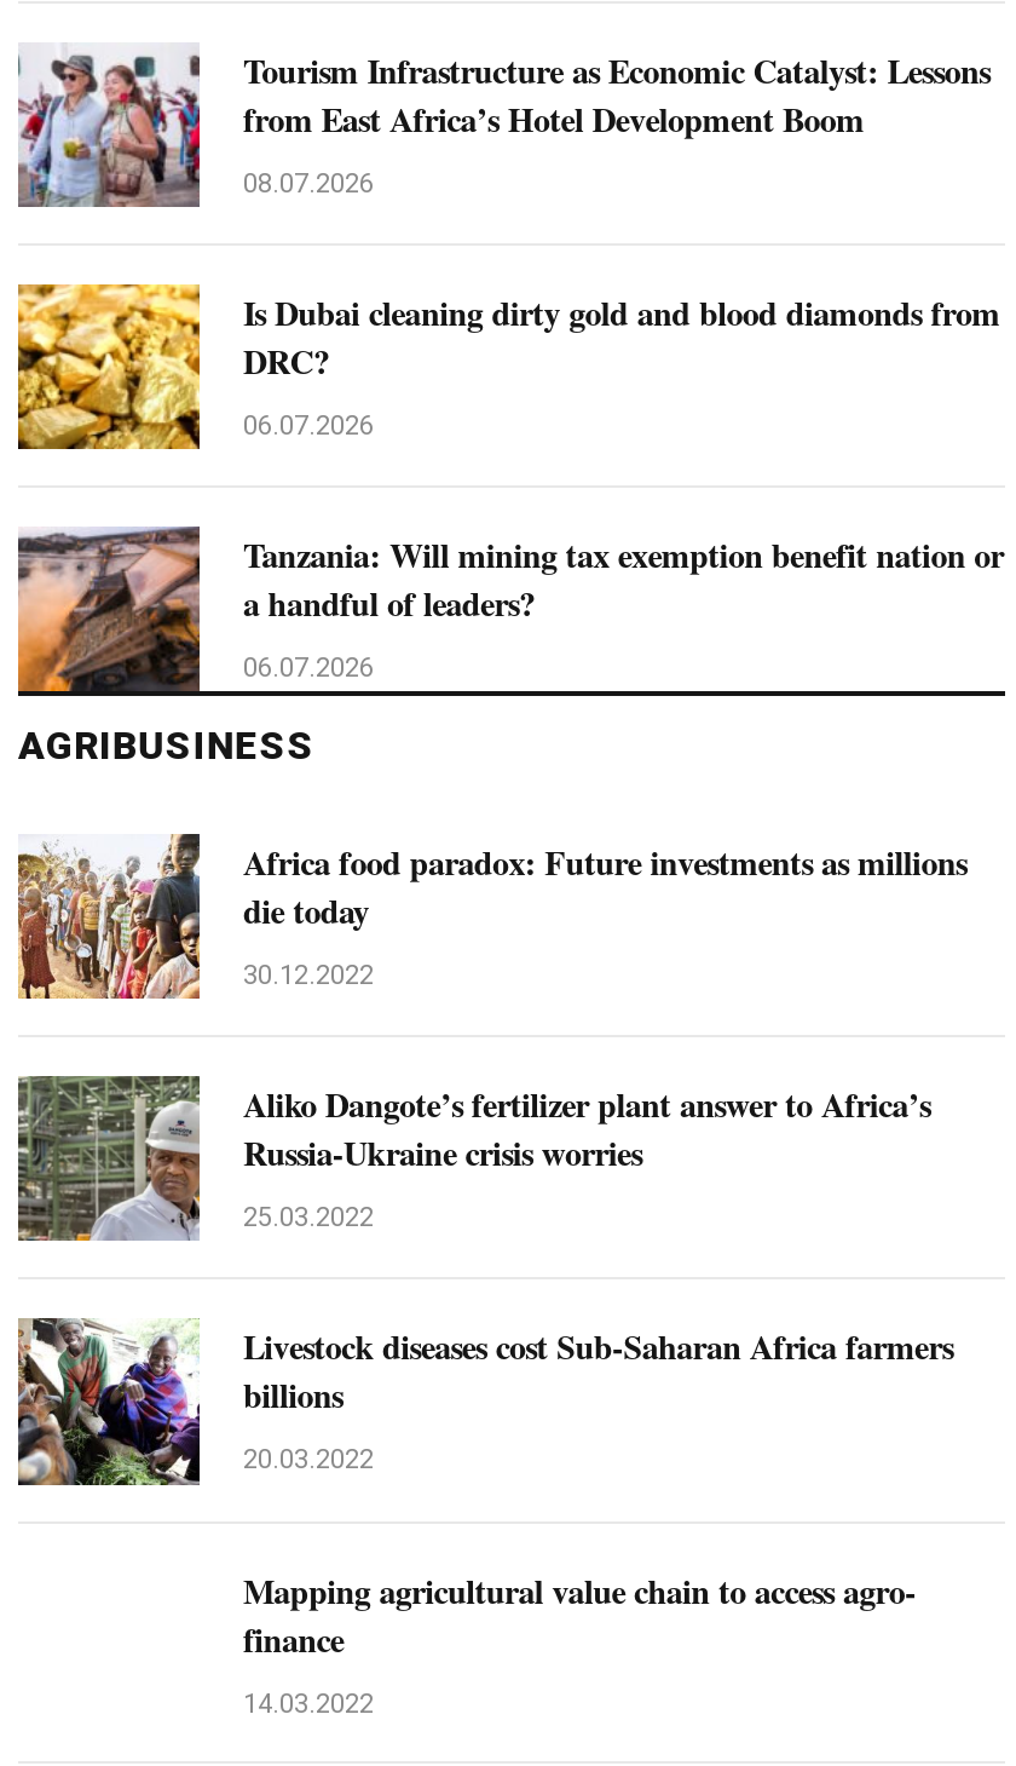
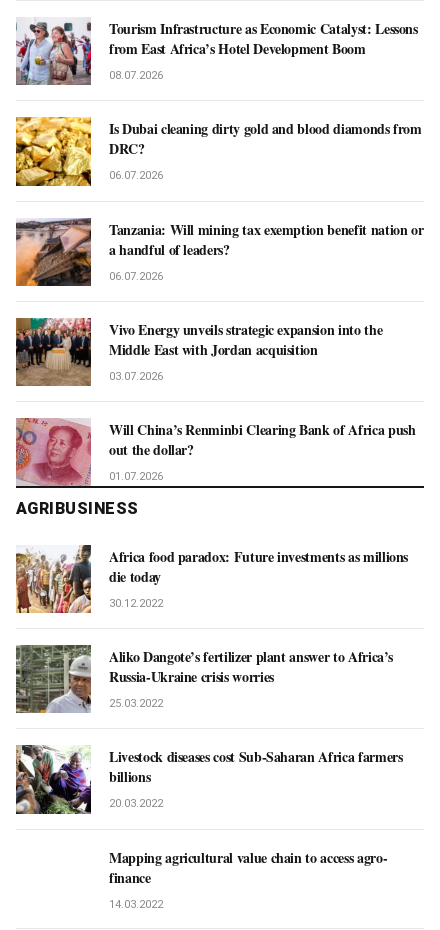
none -> [15,317,415,483] [image] | Vivo Energy unveils strategic expansion into the | Middle East with Jordan acquisition | 03.07.2026 | Will China’s Renminbi Clearing Bank of Africa push | out the dollar? | 01.07.2026
none -> [16,417,92,487] [image]

